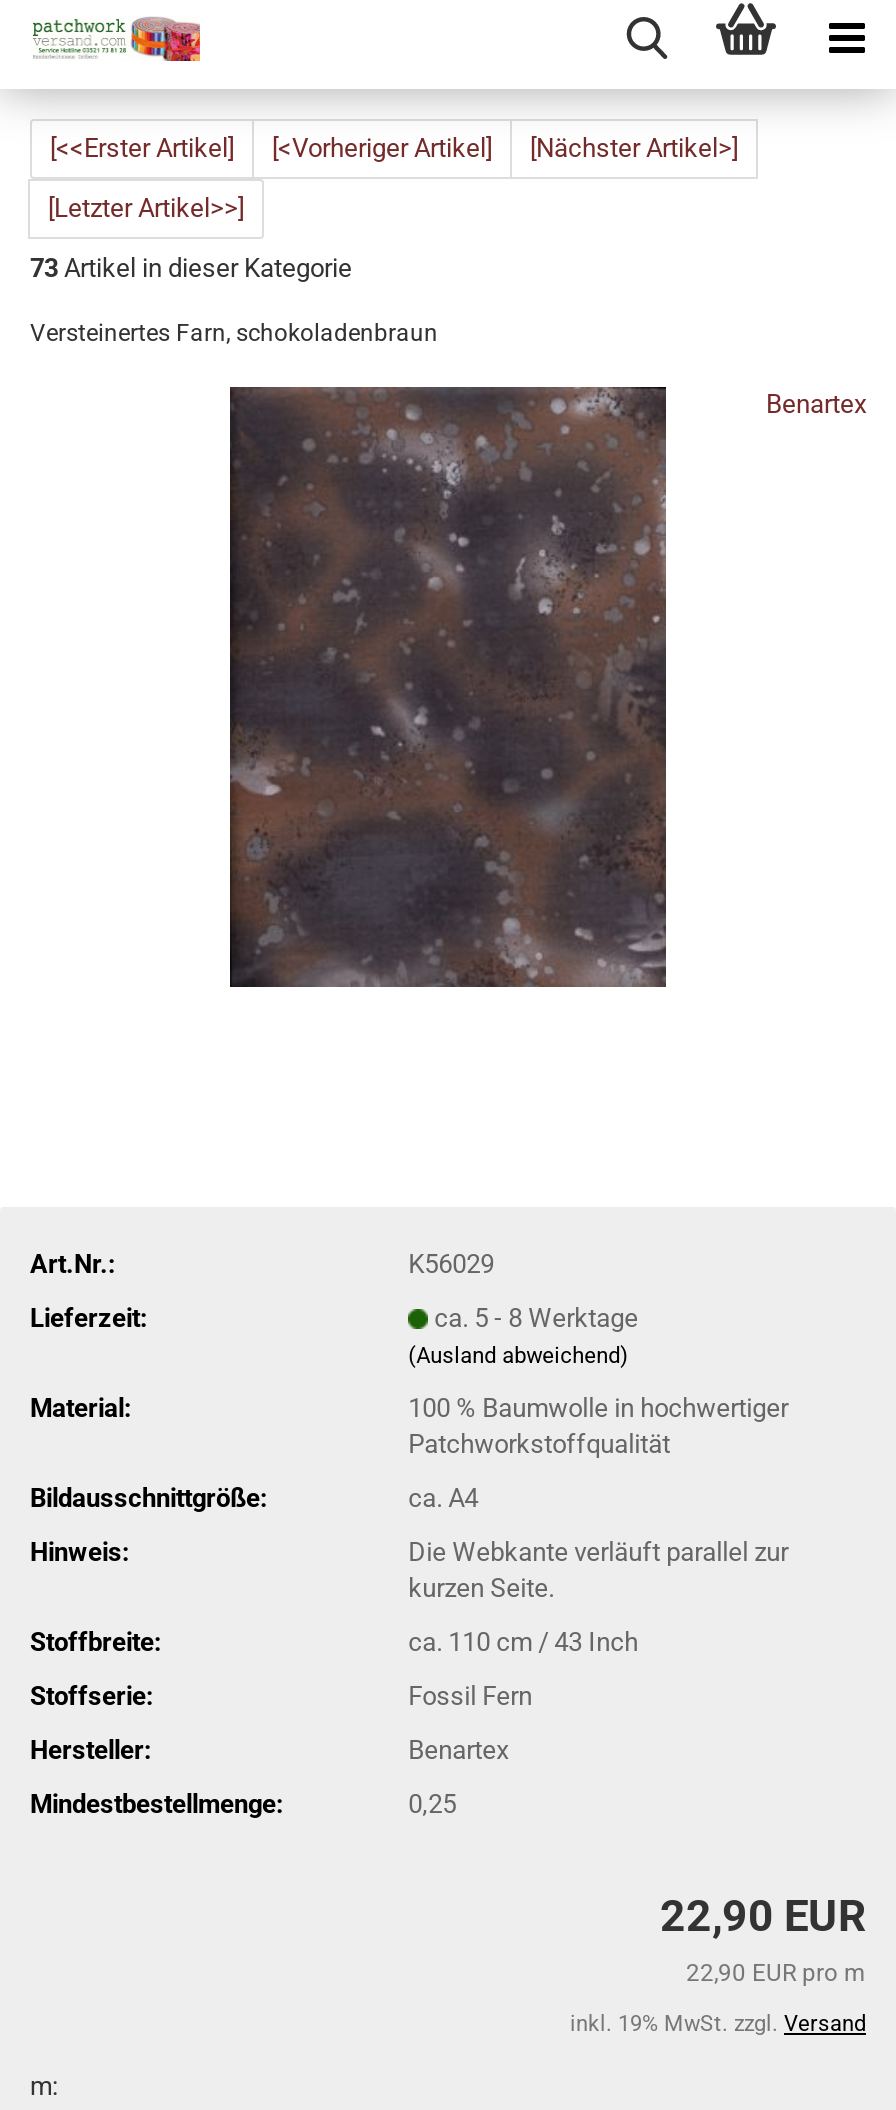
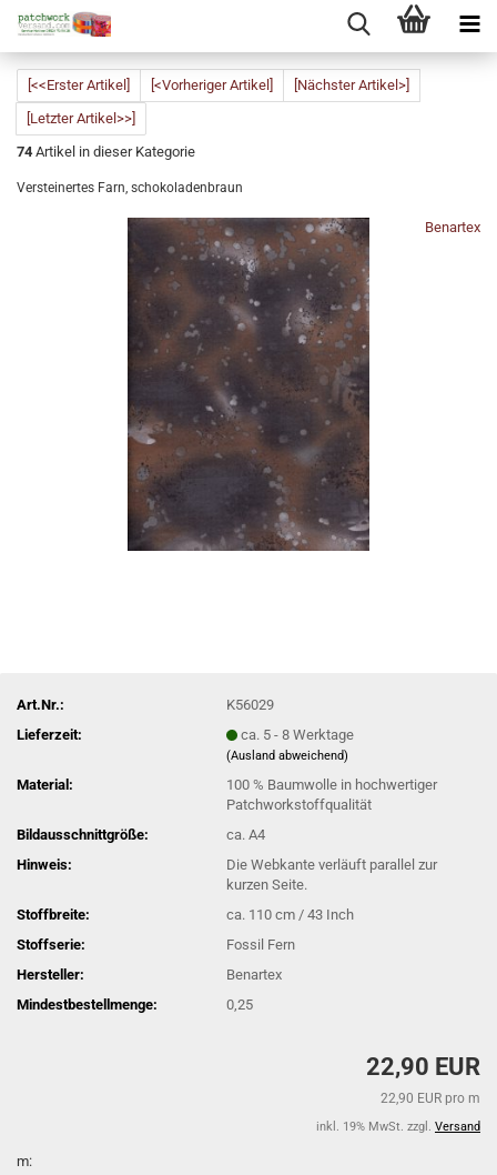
[30,253,352,283] 73 Artikel in dieser Kategorie -> [17,143,195,160] 74 Artikel in dieser Kategorie

